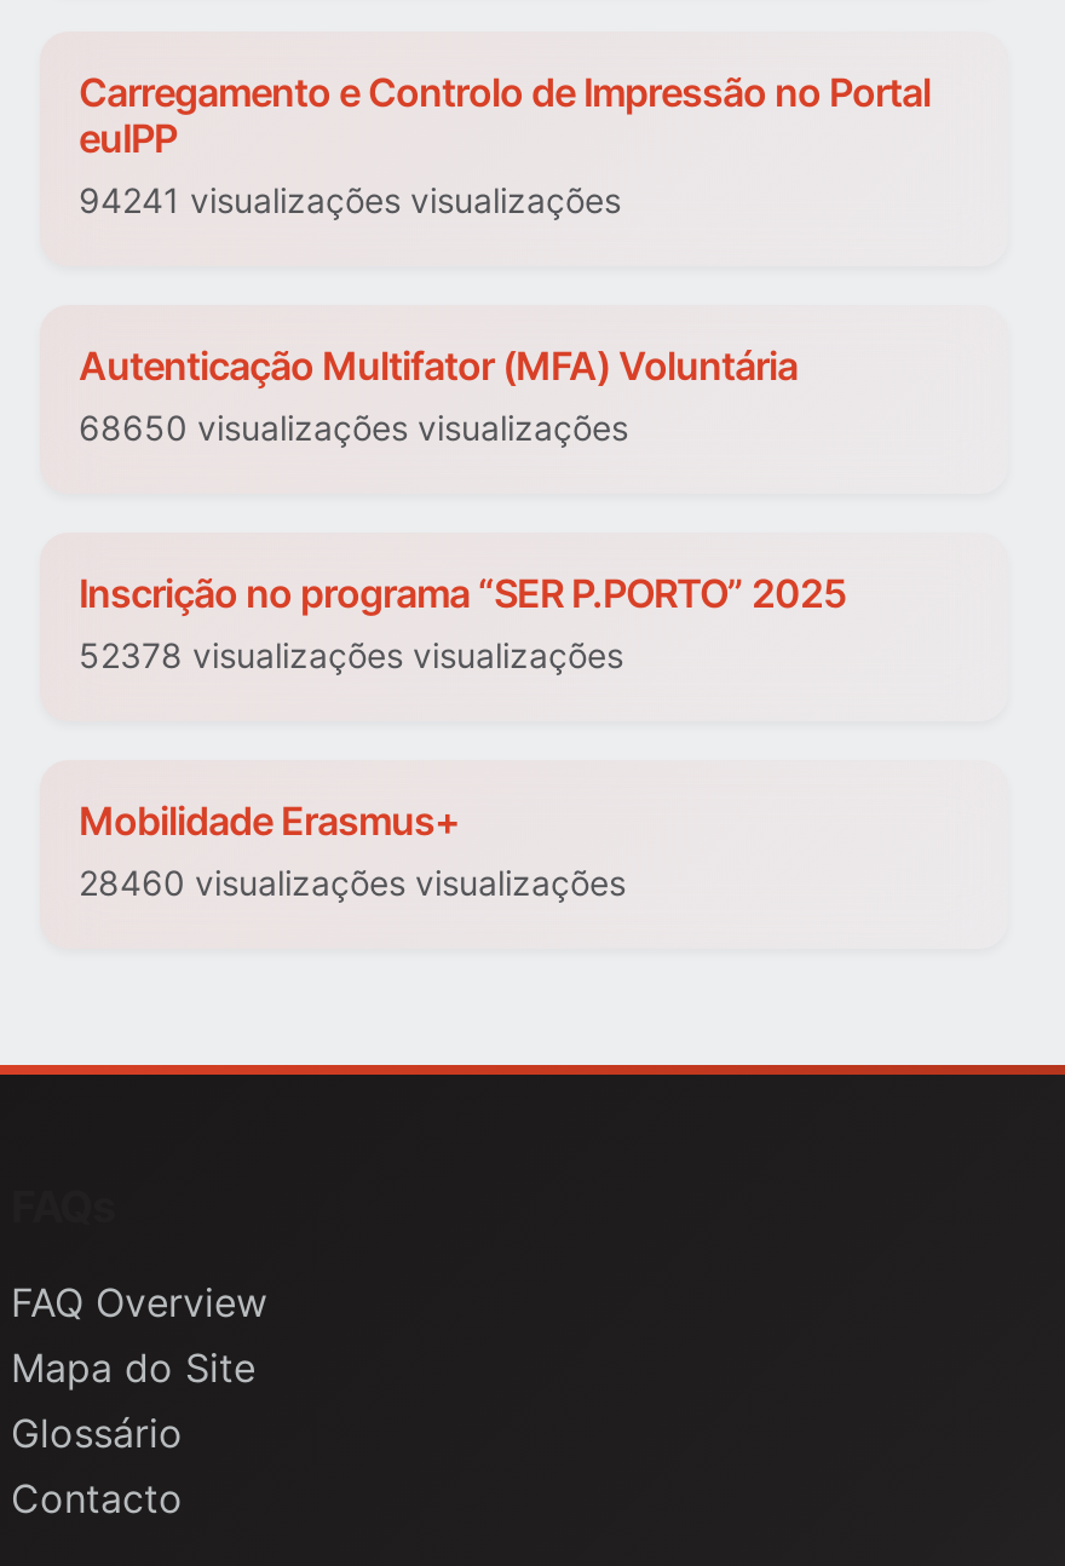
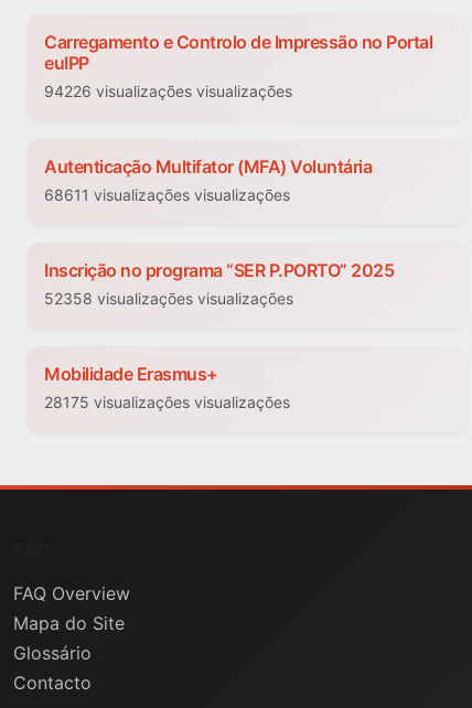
[79,180,621,221] 94241 visualizações visualizações -> [44,82,292,101] 94226 visualizações visualizações
[79,408,628,449] 68650 visualizações visualizações -> [44,186,290,205] 68611 visualizações visualizações
[79,635,623,677] 52378 visualizações visualizações -> [44,289,293,308] 52358 visualizações visualizações
[79,863,626,904] 28460 visualizações visualizações -> [44,393,290,412] 28175 visualizações visualizações

